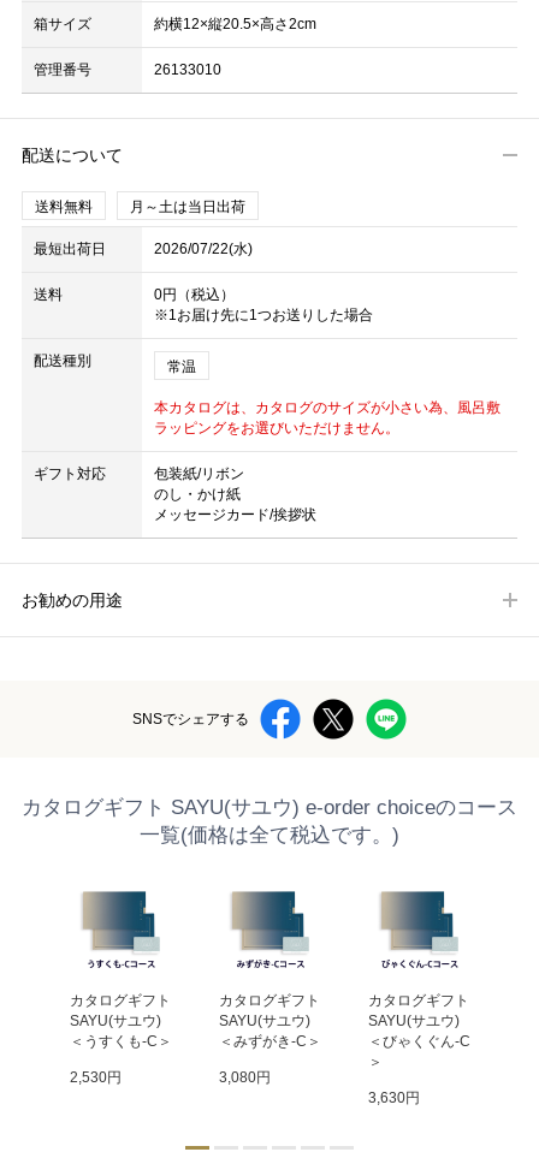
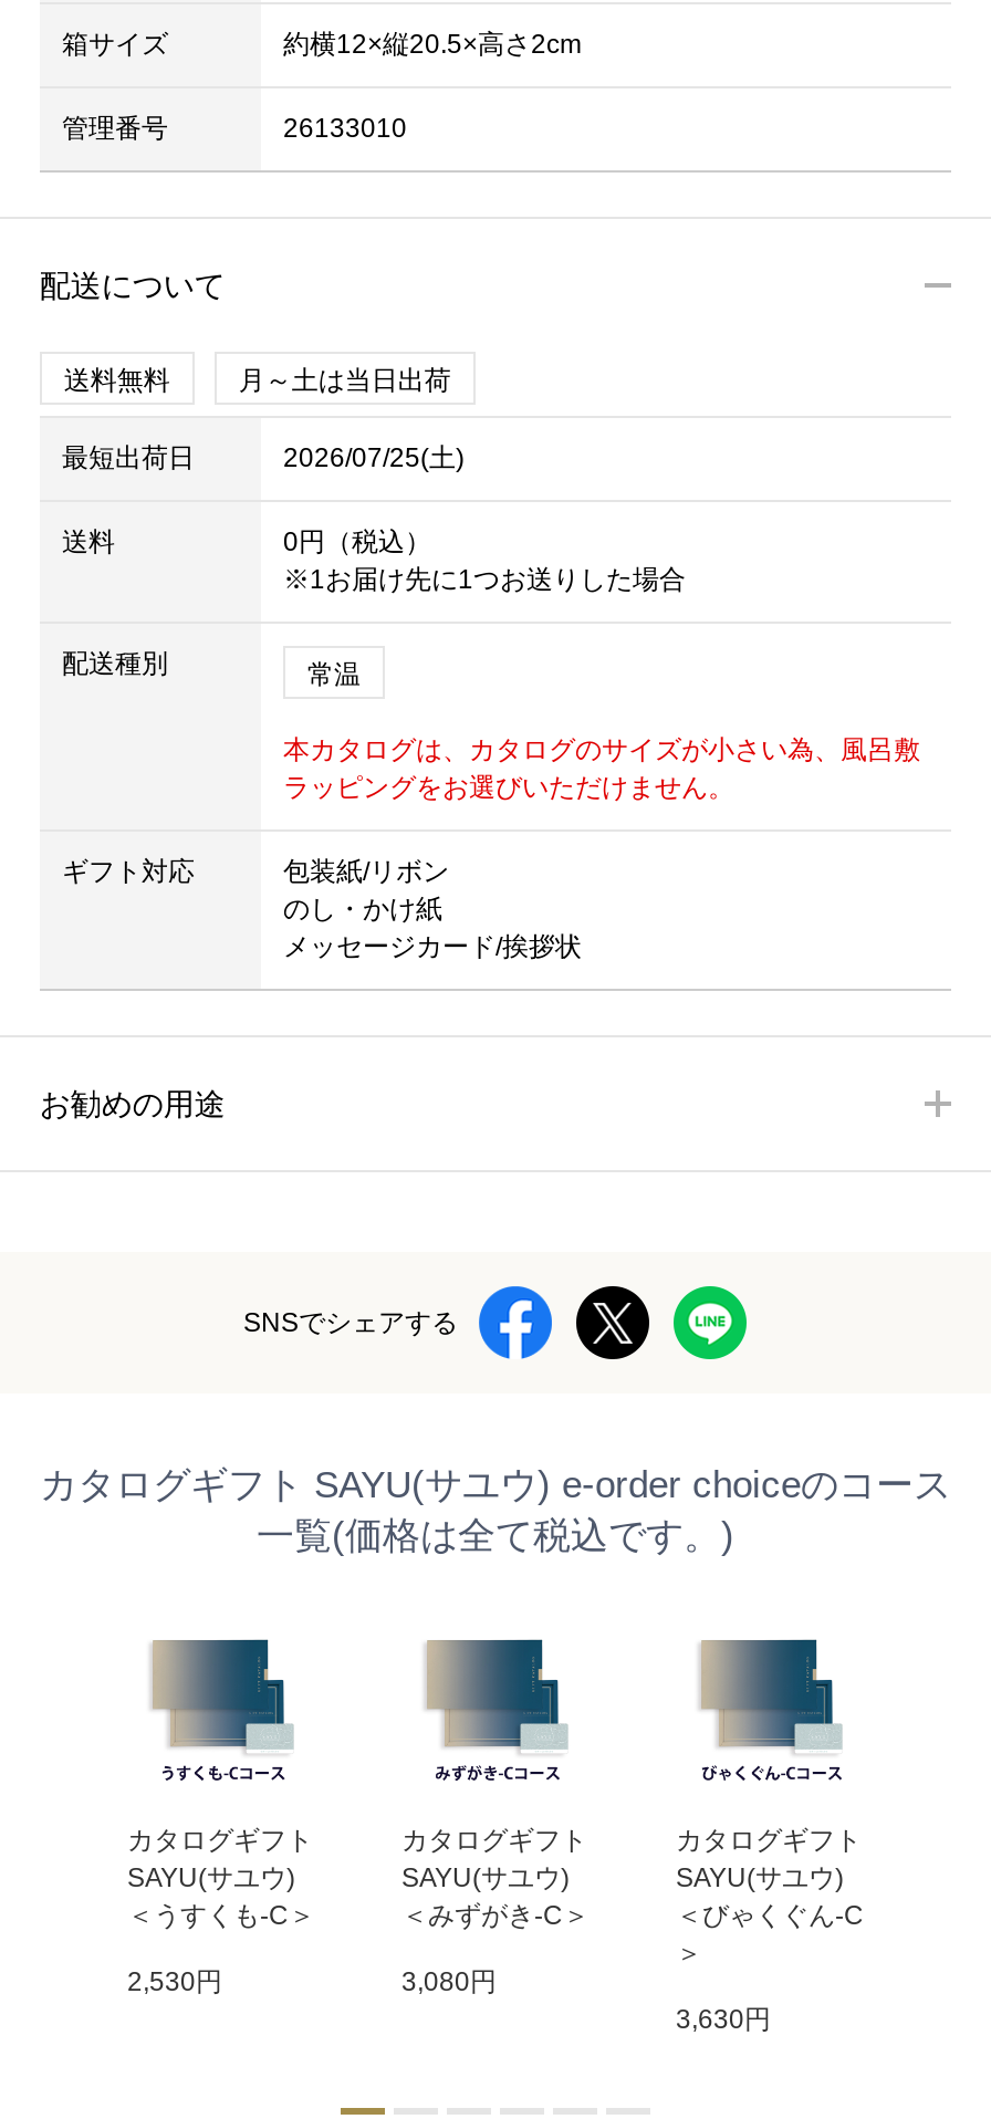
[154,241,253,258] 2026/07/22(水) -> [283,443,465,474] 2026/07/25(土)

